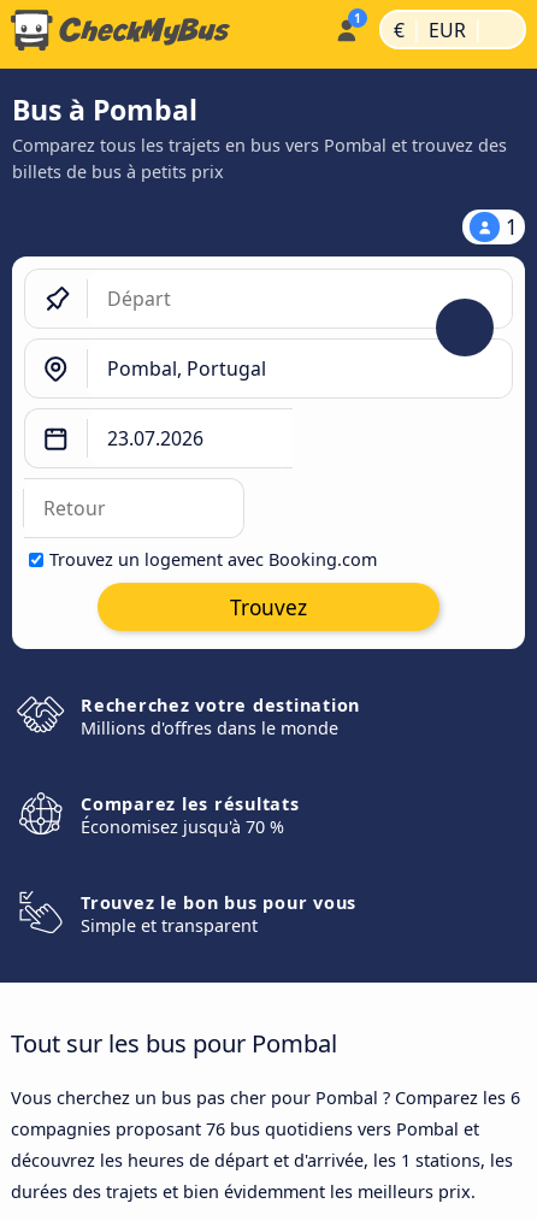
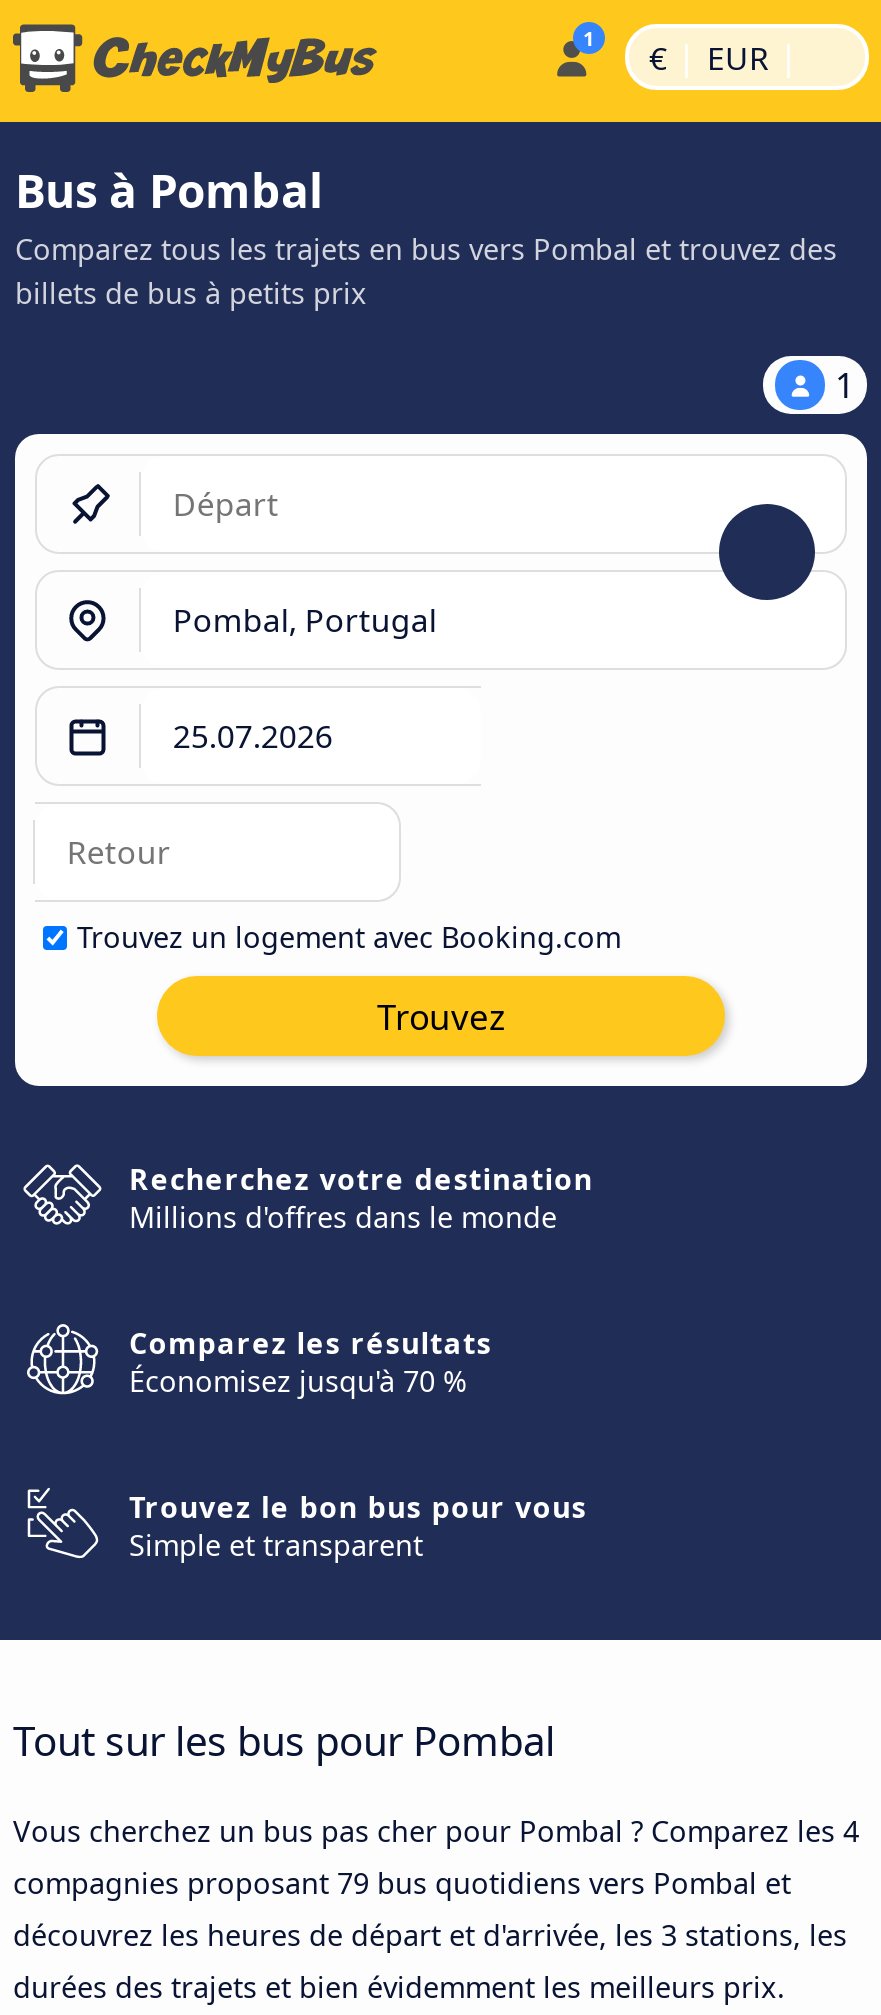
[11,1086,520,1109] Vous cherchez un bus pas cher pour Pombal ? Comparez les 6 -> [13,1812,859,1850] Vous cherchez un bus pas cher pour Pombal ? Comparez les 4
[11,1117,479,1140] compagnies proposant 76 bus quotidiens vers Pombal et -> [13,1864,791,1902] compagnies proposant 79 bus quotidiens vers Pombal et
[11,1149,513,1171] découvrez les heures de départ et d'arrivée, les 1 stations, les -> [13,1916,847,1954] découvrez les heures de départ et d'arrivée, les 3 stations, les

